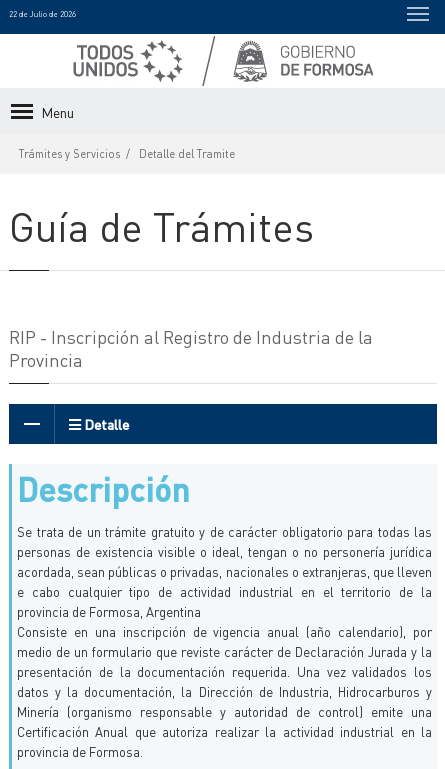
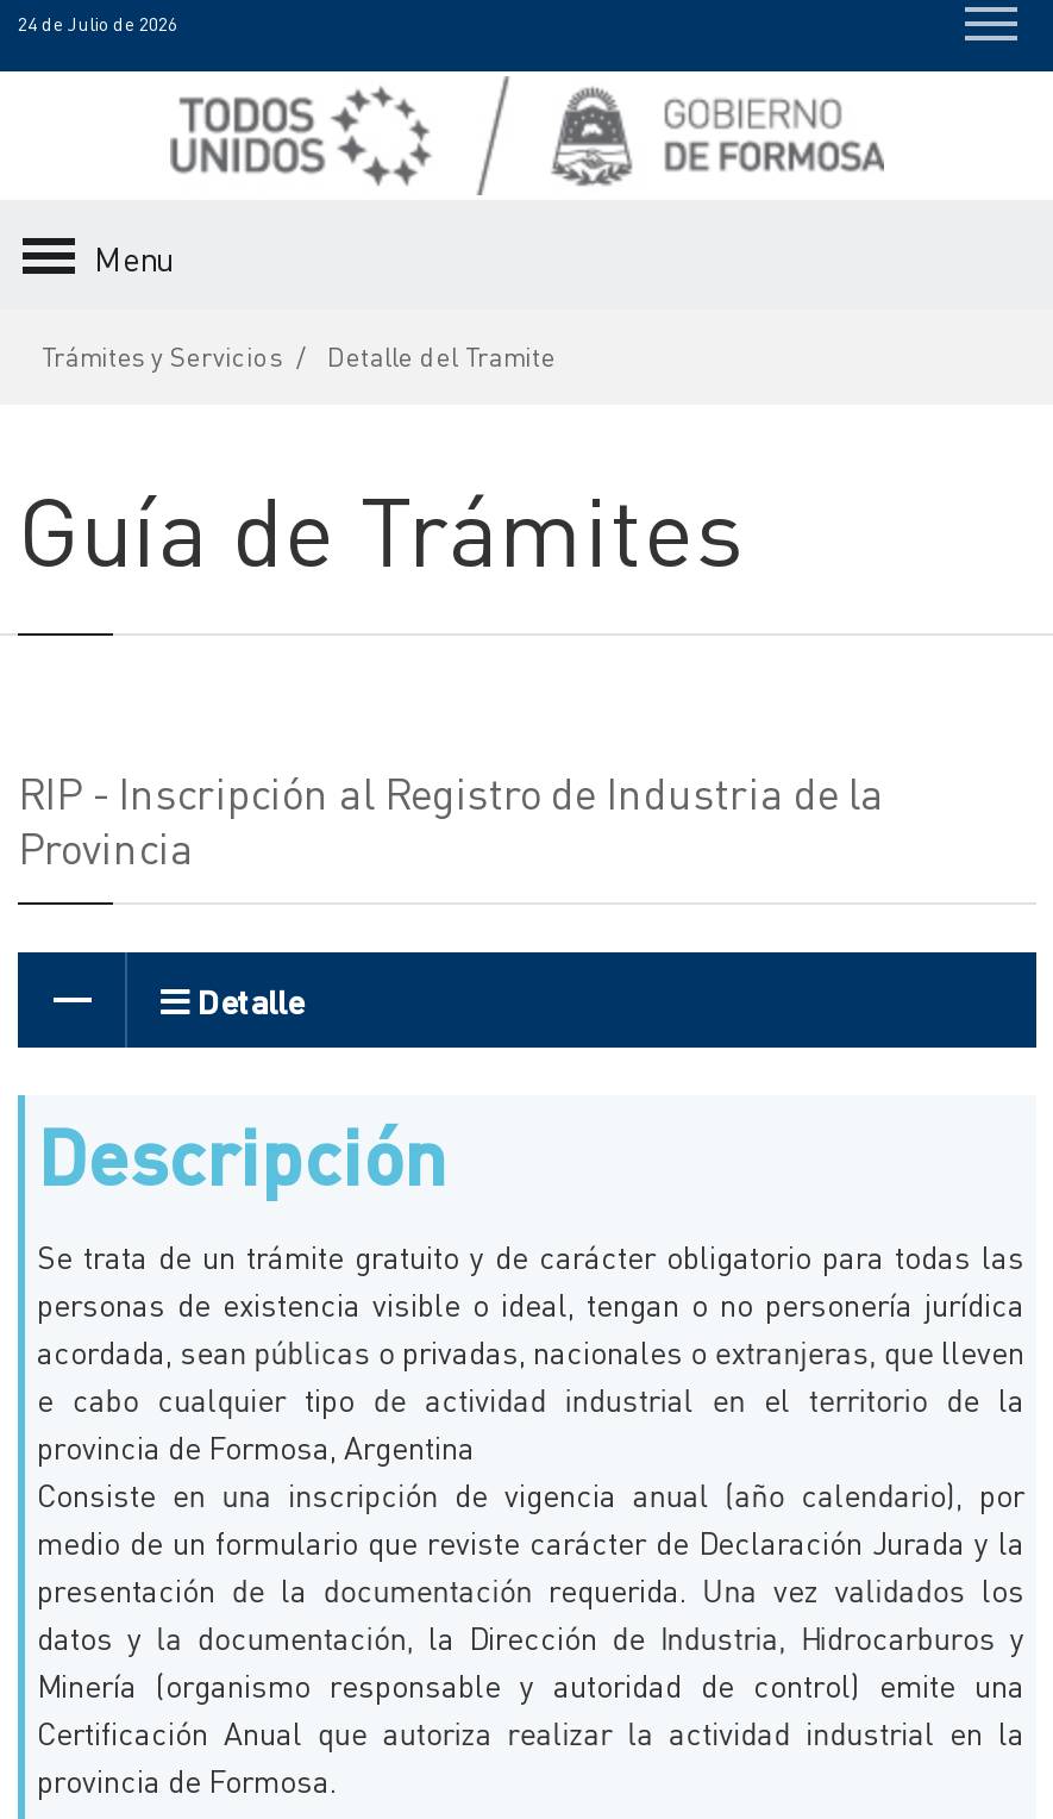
[9,9,76,19] 22 de Julio de 2026 -> [18,12,177,36] 24 de Julio de 2026

